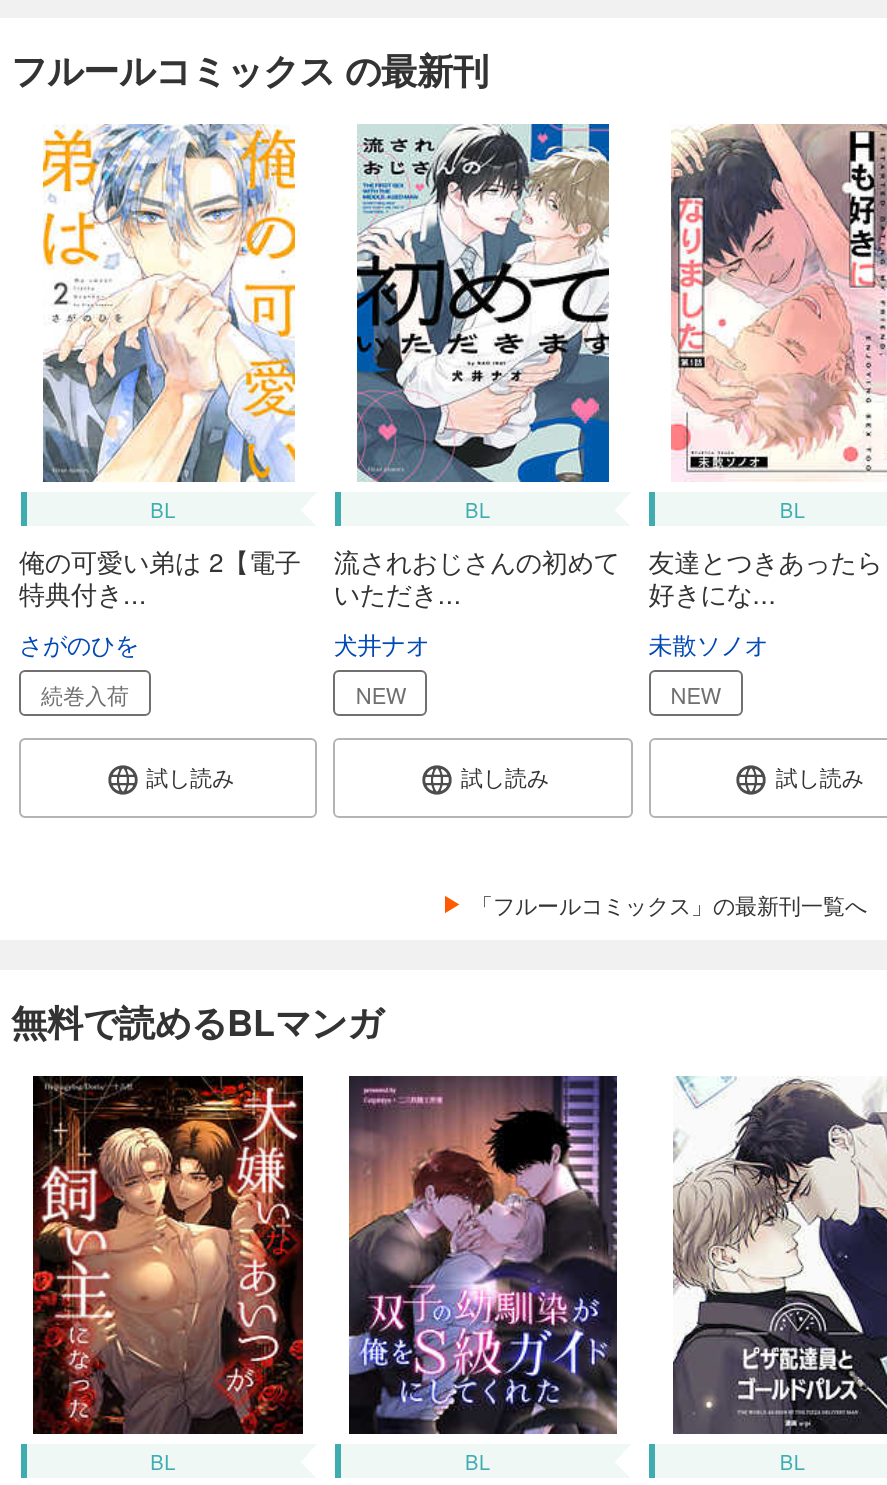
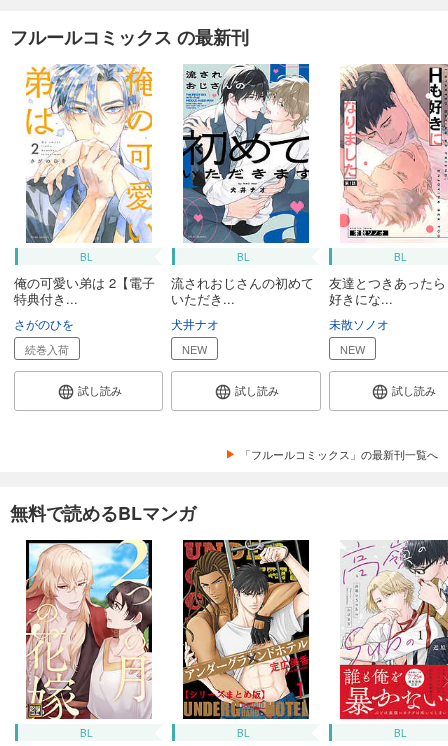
[31,1074,305,1436] [image] -> [21,540,156,720] [image]
[347,1074,619,1436] [image] -> [179,539,313,720] [image]
[671,1076,881,1436] [image] -> [339,539,445,720] [image]

